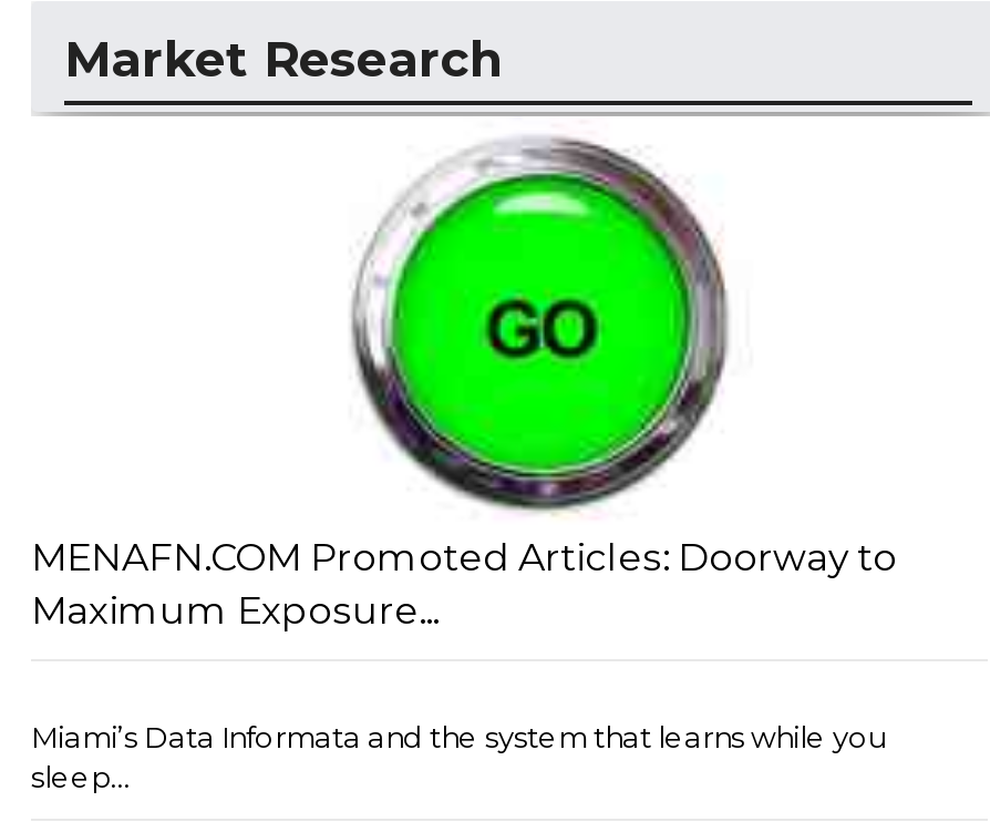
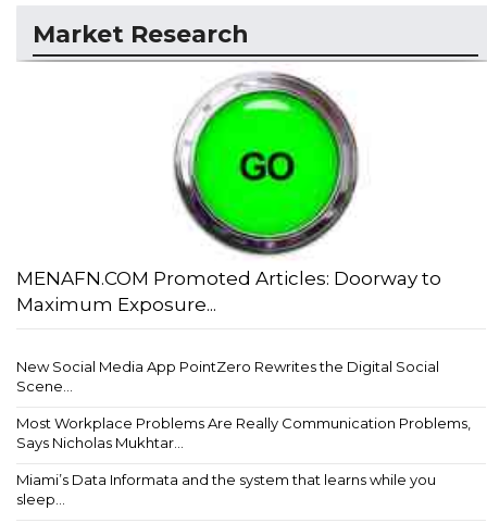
none -> [16,358,471,451] New Social Media App PointZero Rewrites the Digital Social | Scene... | Most Workplace Problems Are Really Communication Problems, | Says Nicholas Mukhtar...

